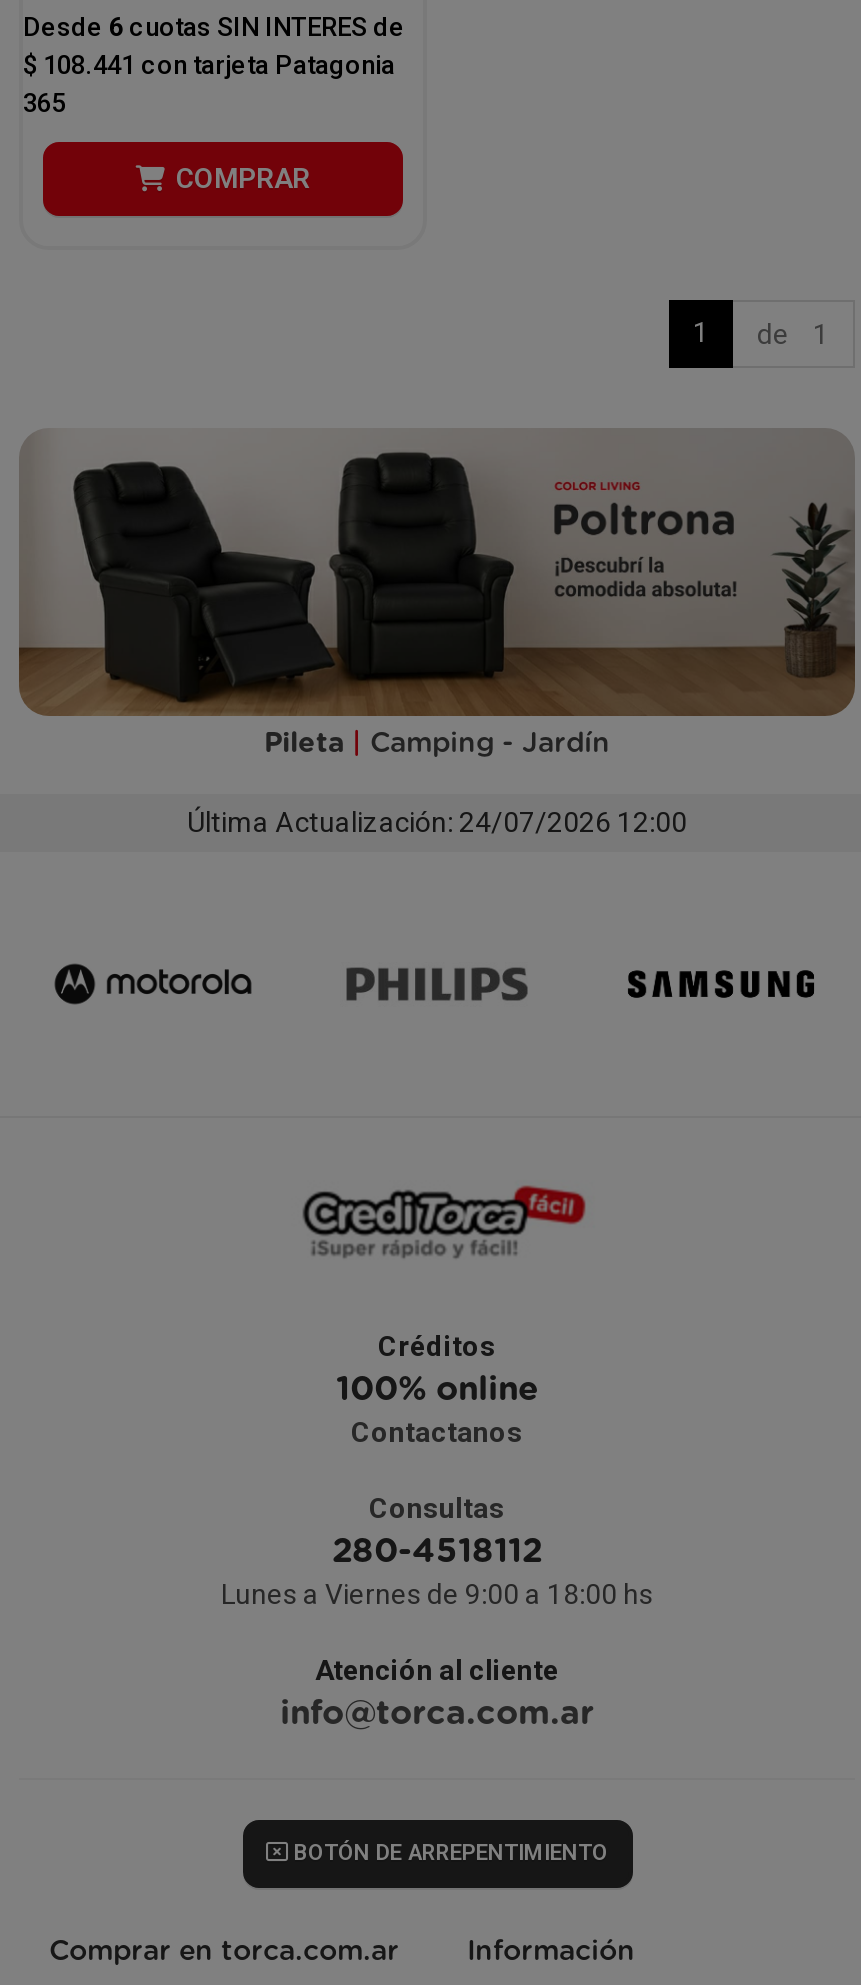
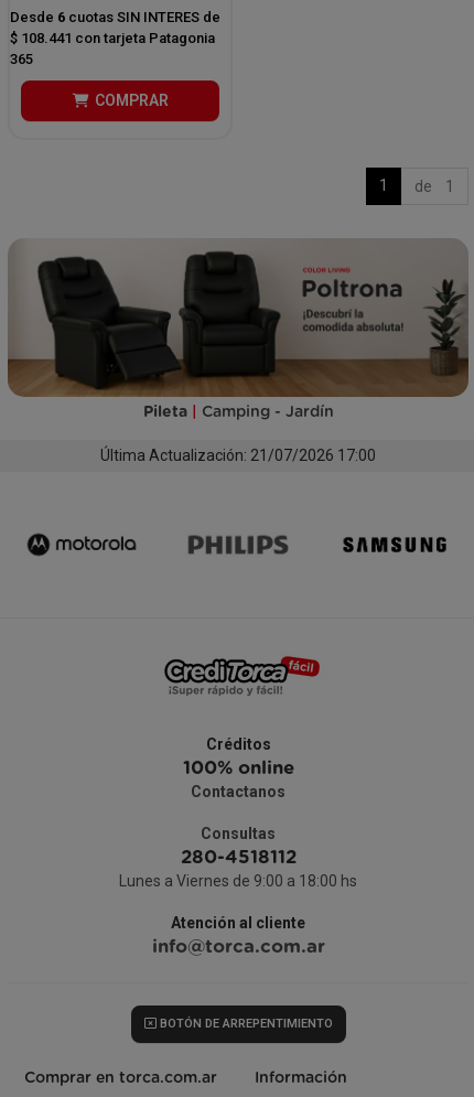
[187,806,687,838] Última Actualización: 24/07/2026 12:00 -> [100,447,376,464] Última Actualización: 21/07/2026 17:00

